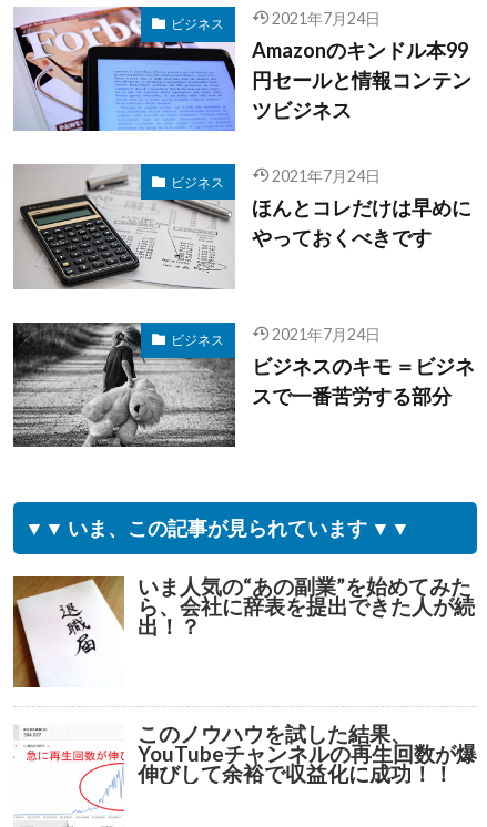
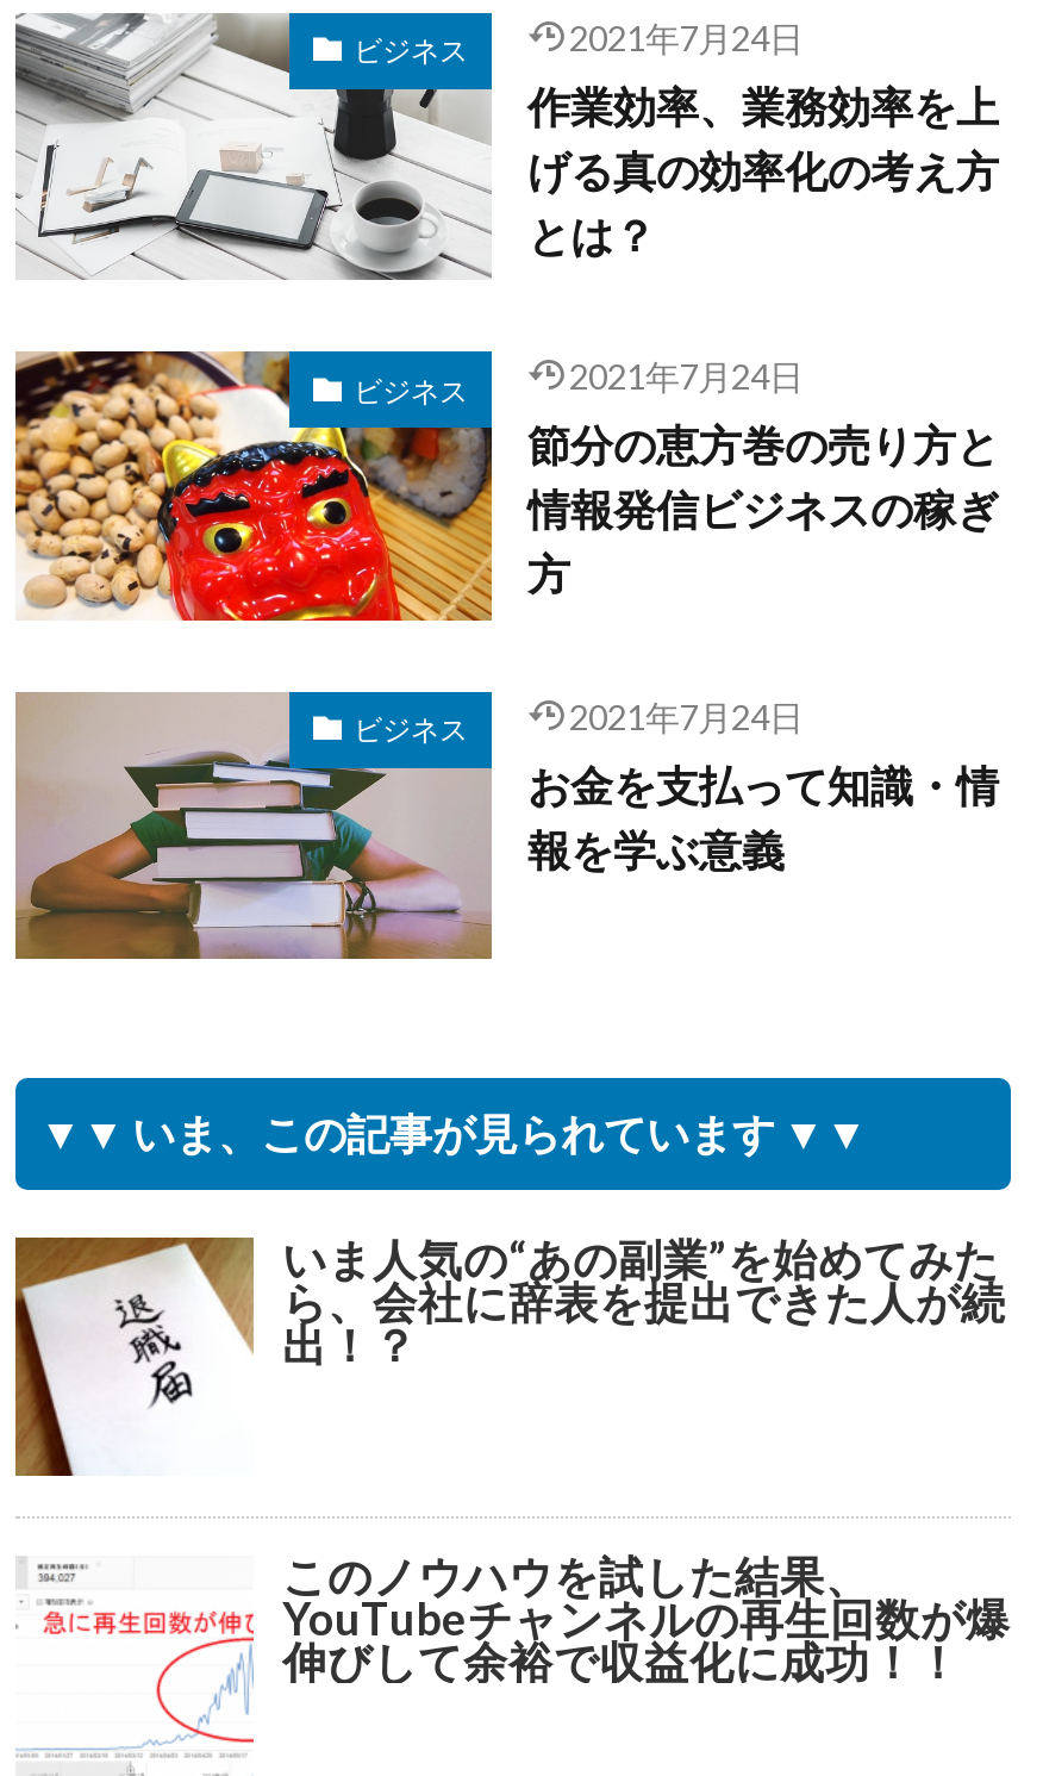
[13,7,471,132] [image] | Amazonのキンドル本99 | 円セールと情報コンテン | ツビジネス -> [15,11,999,282] [image] | 作業効率、業務効率を上 | げる真の効率化の考え方 | とは？
[13,164,471,290] [image] | ほんとコレだけは早めに | やっておくべきです -> [13,351,999,623] [image] | 節分の恵方巻の売り方と | 情報発信ビジネスの稼ぎ | 方
[13,323,475,448] [image] | ビジネスのキモ ＝ビジネ | スで一番苦労する部分 -> [15,694,999,961] [image] | お金を支払って知識・情 | 報を学ぶ意義

